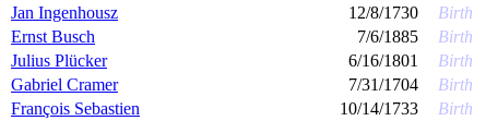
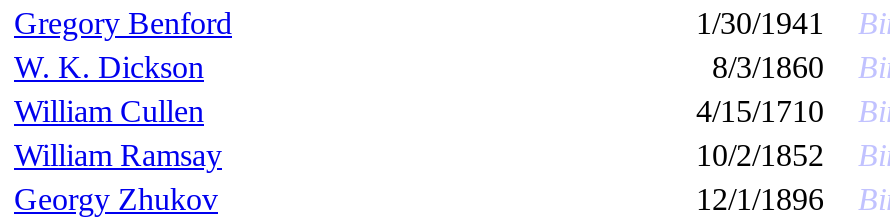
[11,4,418,22] Jan Ingenhousz | 12/8/1730 -> [14,7,824,41] Gregory Benford | 1/30/1941
[11,28,418,46] Ernst Busch | 7/6/1885 -> [14,51,824,85] W. K. Dickson | 8/3/1860
[11,52,418,70] Julius Plücker | 6/16/1801 -> [14,95,824,129] William Cullen | 4/15/1710
[11,76,418,94] Gabriel Cramer | 7/31/1704 -> [14,139,824,173] William Ramsay | 10/2/1852
[11,100,418,118] François Sebastien | 10/14/1733 -> [14,183,824,217] Georgy Zhukov | 12/1/1896

